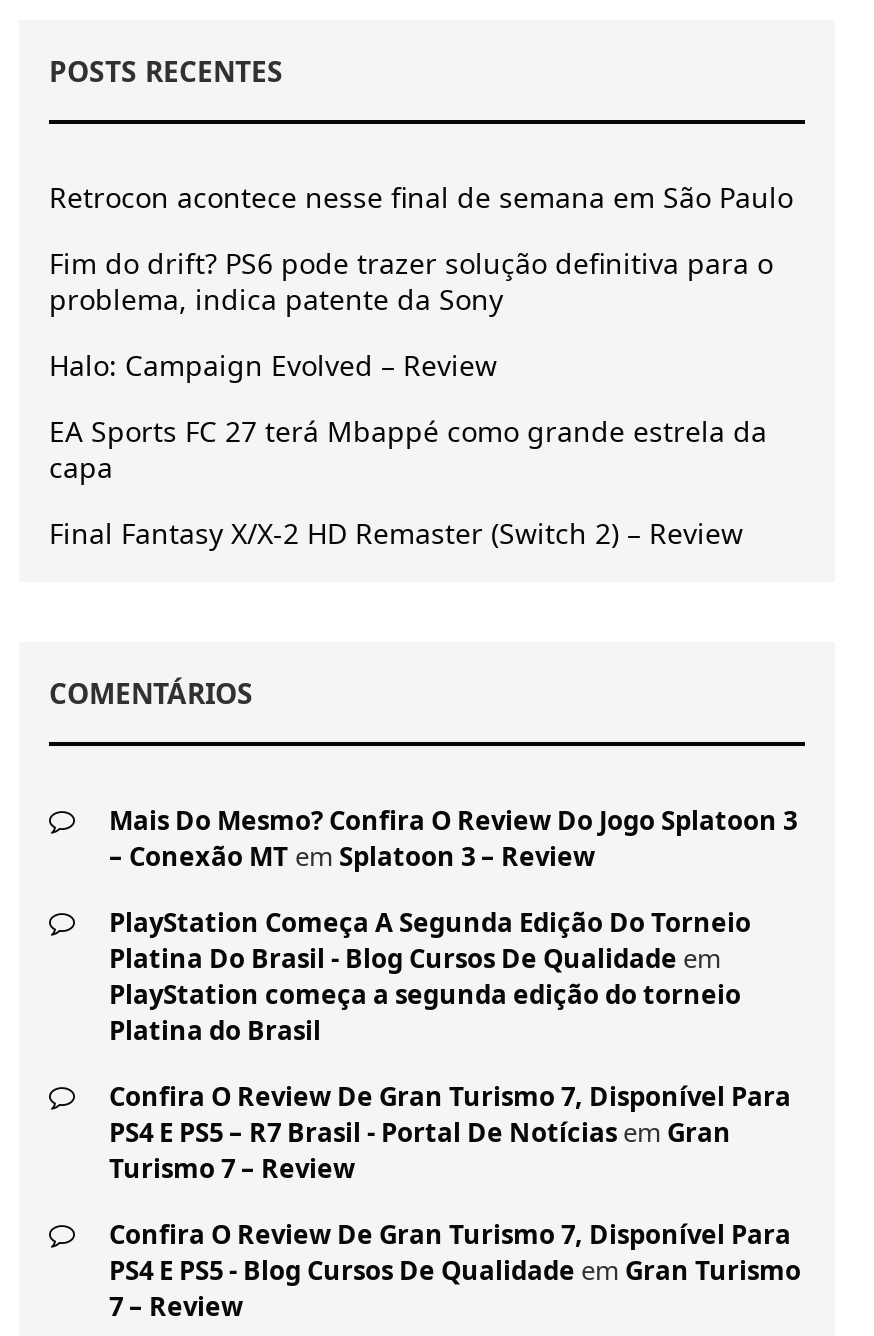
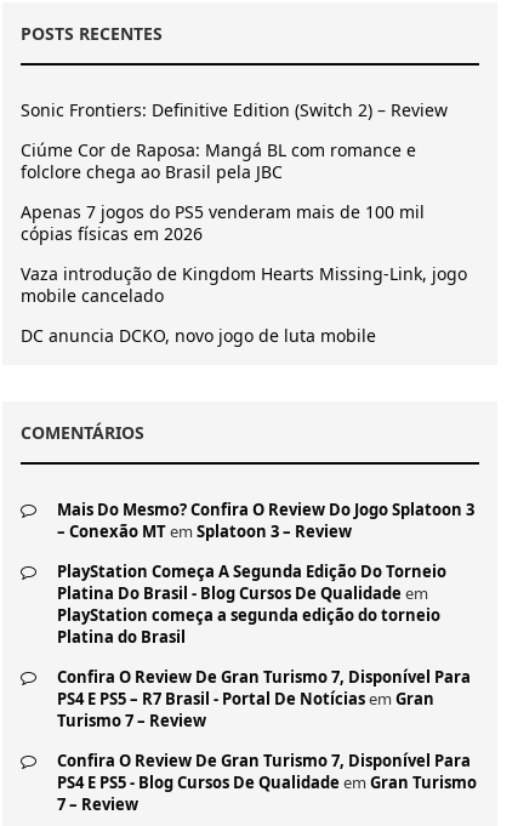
[49,179,793,217] Retrocon acontece nesse final de semana em São Paulo -> [21,99,448,122] Sonic Frontiers: Definitive Edition (Switch 2) – Review
[49,245,773,319] Fim do drift? PS6 pode trazer solução definitiva para o | problema, indica patente da Sony -> [21,139,416,184] Ciúme Cor de Raposa: Mangá BL com romance e | folclore chega ao Brasil pela JBC
[49,347,497,385] Halo: Campaign Evolved – Review -> [21,200,425,245] Apenas 7 jogos do PS5 venderam mais de 100 mil | cópias físicas em 2026
[49,413,767,487] EA Sports FC 27 terá Mbappé como grande estrela da | capa -> [21,262,467,307] Vaza introdução de Kingdom Hearts Missing-Link, jogo | mobile cancelado
[49,515,743,553] Final Fantasy X/X-2 HD Remaster (Switch 2) – Review -> [21,324,376,347] DC anuncia DCKO, novo jogo de luta mobile

